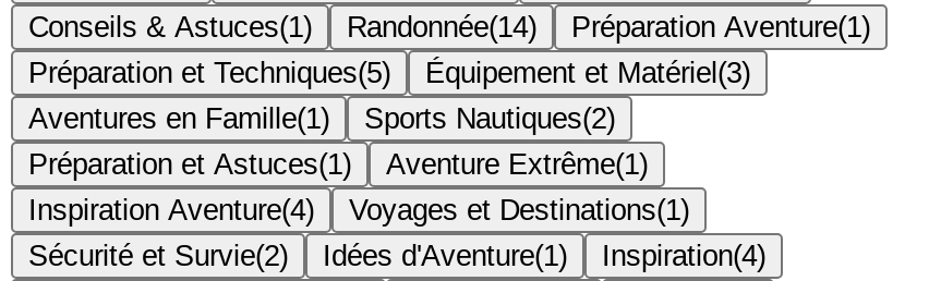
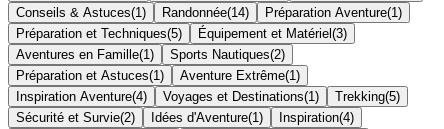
none -> [335,89,400,104] Trekking(5)

